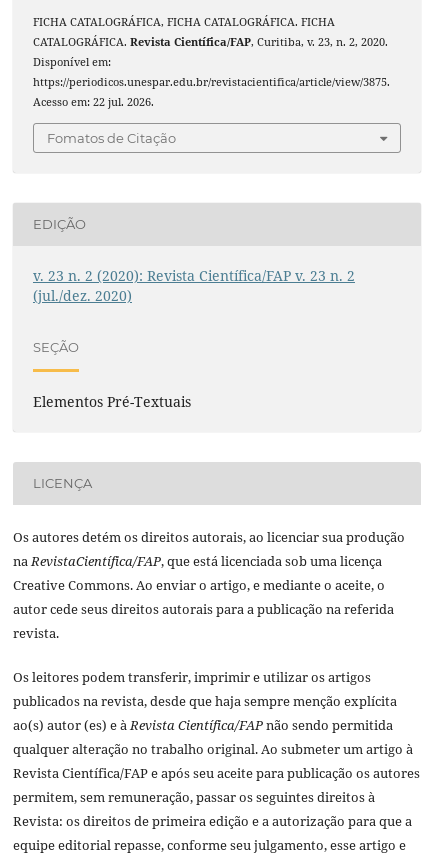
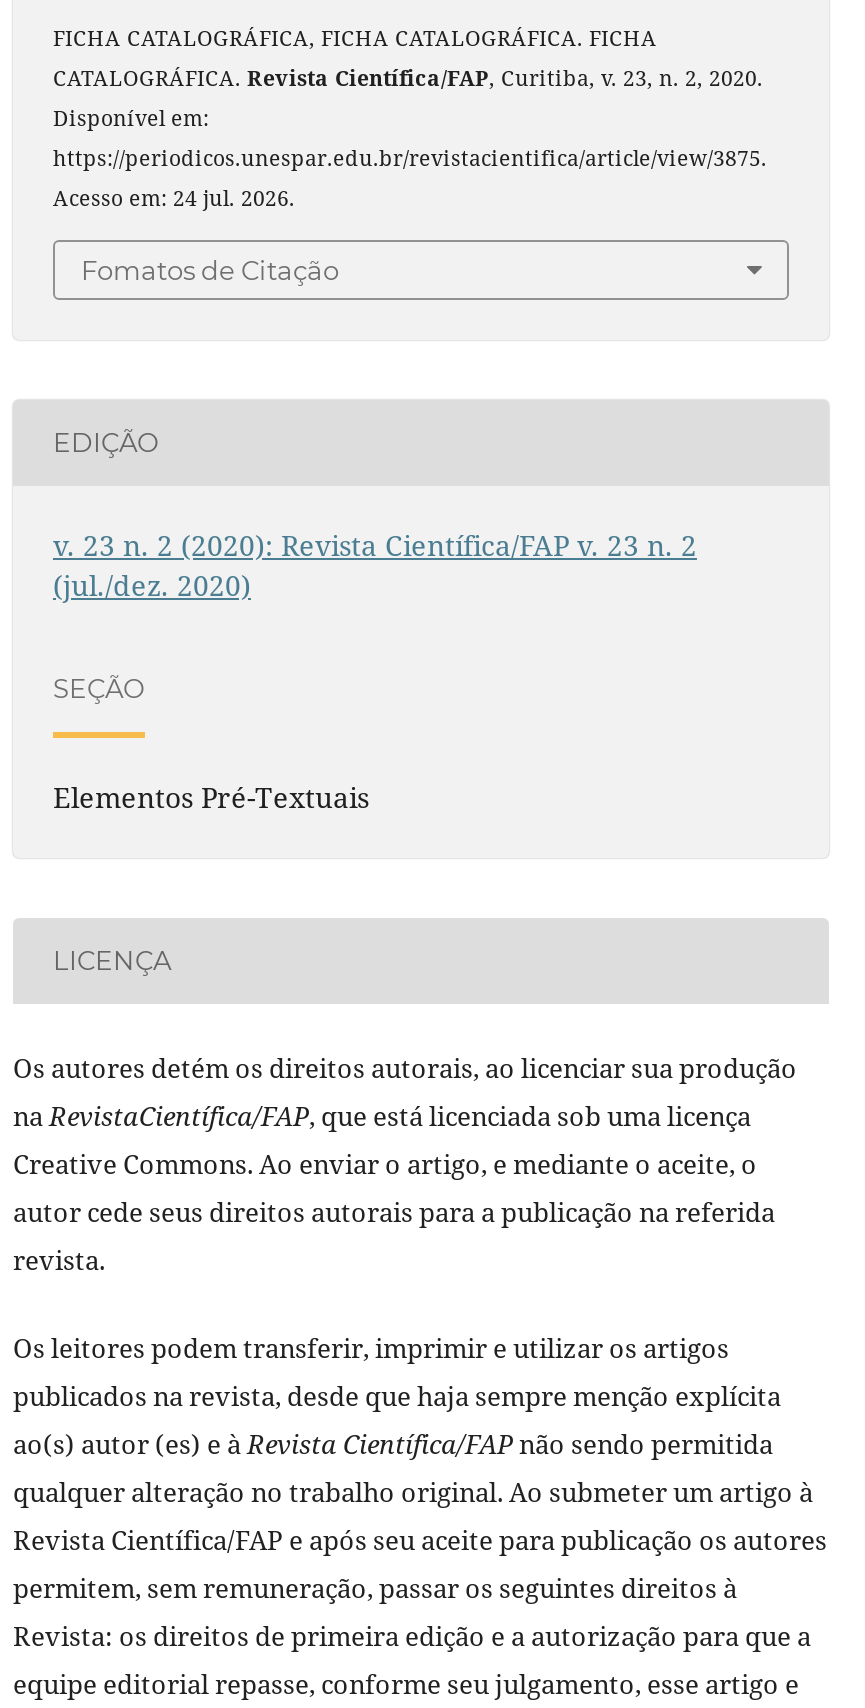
[33,95,154,109] Acesso em: 22 jul. 2026. -> [53,184,295,212] Acesso em: 24 jul. 2026.

